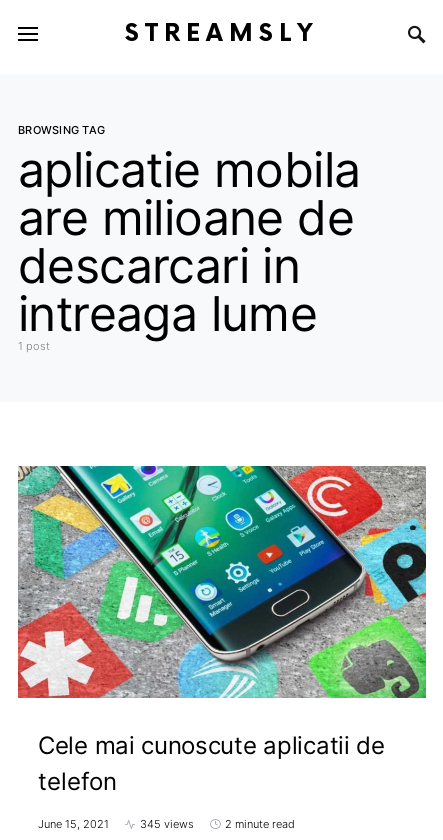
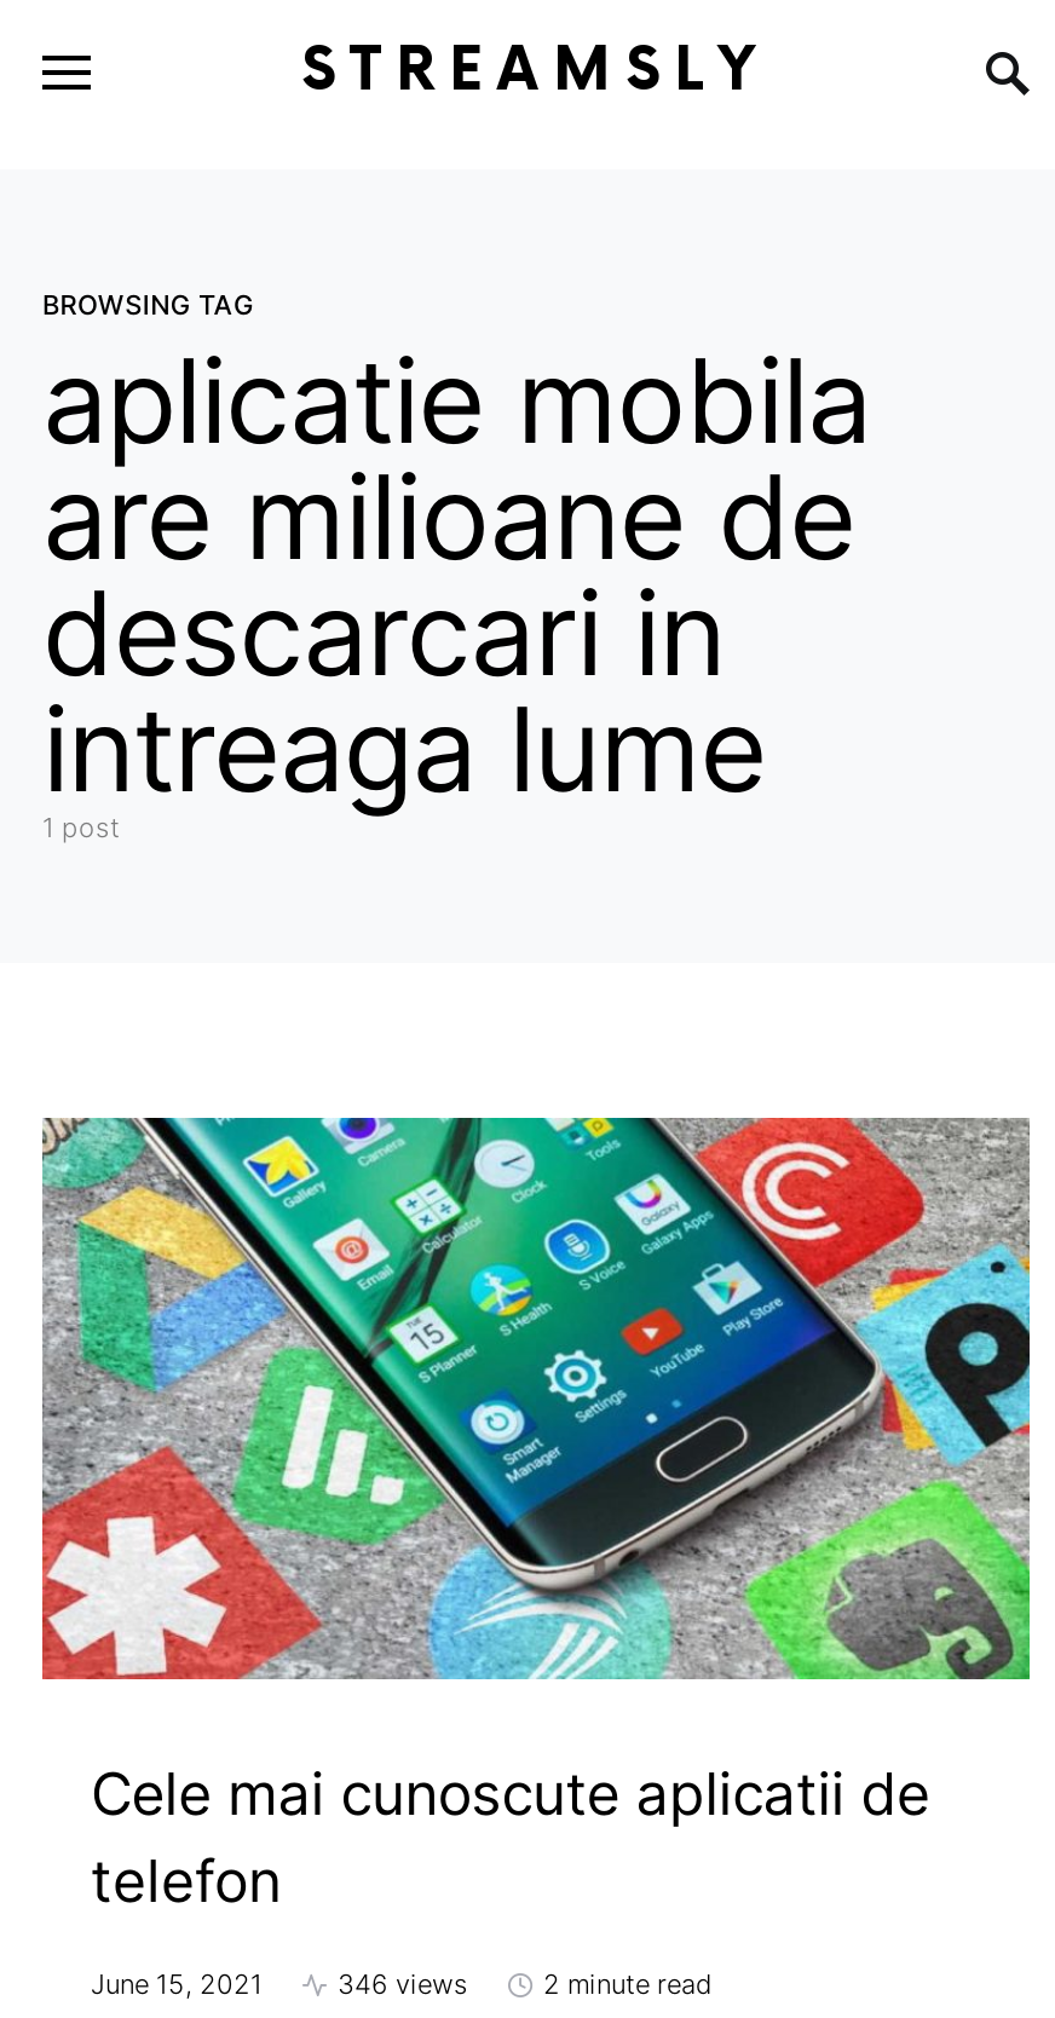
[140,817,194,831] 345 views -> [338,1967,468,2001] 346 views

